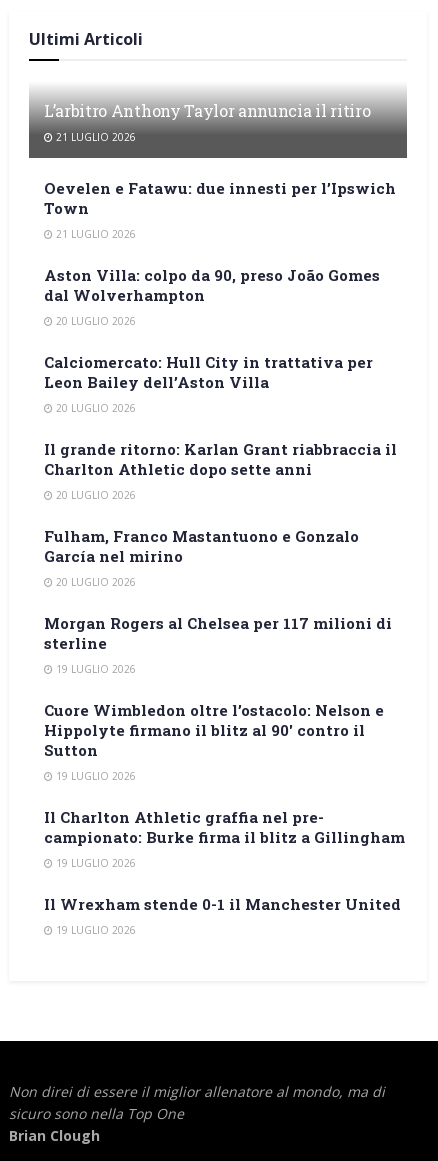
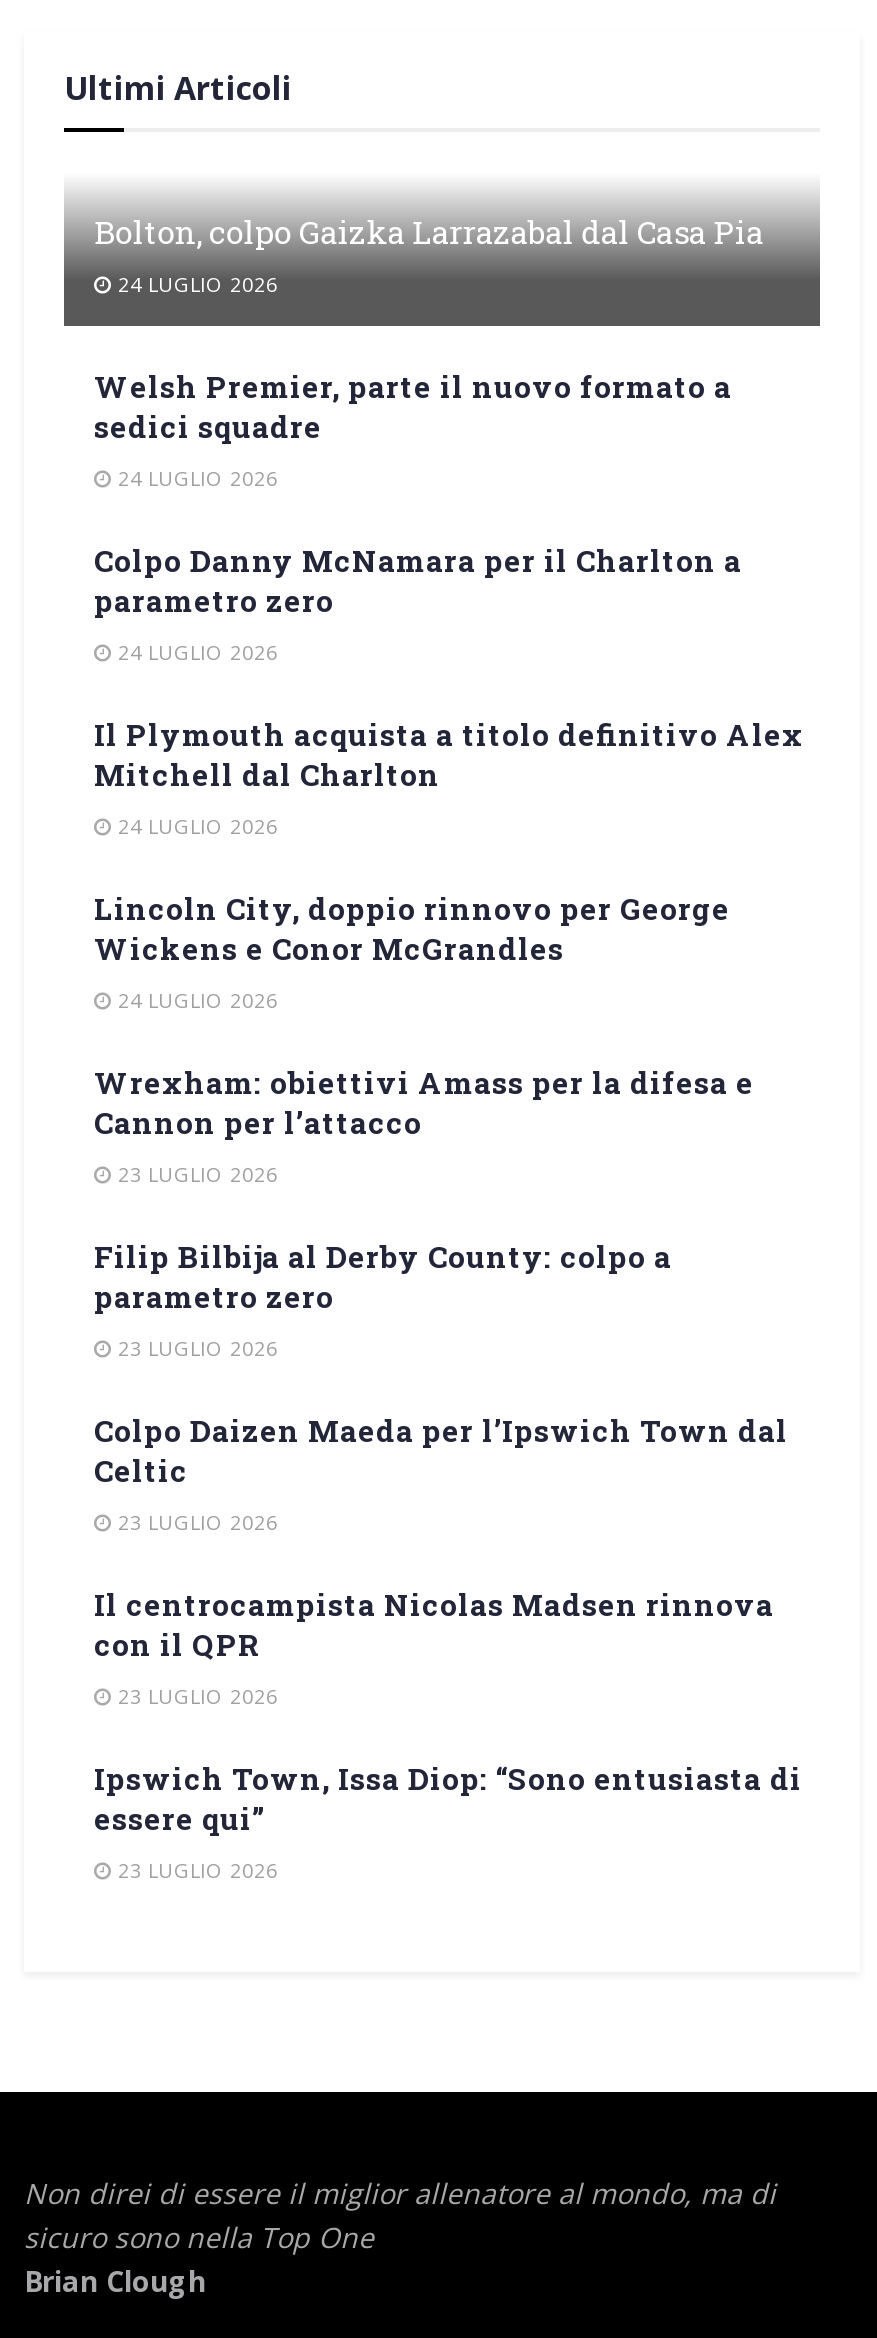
[44,99,370,143] L’arbitro Anthony Taylor annuncia il ritiro | 21 LUGLIO 2026 -> [94,209,764,297] Bolton, colpo Gaizka Larrazabal dal Casa Pia | 24 LUGLIO 2026
[44,177,396,240] Oevelen e Fatawu: due innesti per l’Ipswich | Town | 21 LUGLIO 2026 -> [94,365,732,491] Welsh Premier, parte il nuovo formato a | sedici squadre | 24 LUGLIO 2026
[44,264,380,327] Aston Villa: colpo da 90, preso João Gomes | dal Wolverhampton | 20 LUGLIO 2026 -> [94,539,742,665] Colpo Danny McNamara per il Charlton a | parametro zero | 24 LUGLIO 2026
[44,351,373,414] Calciomercato: Hull City in trattativa per | Leon Bailey dell’Aston Villa | 20 LUGLIO 2026 -> [94,713,804,839] Il Plymouth acquista a titolo definitivo Alex | Mitchell dal Charlton | 24 LUGLIO 2026
[44,438,397,501] Il grande ritorno: Karlan Grant riabbraccia il | Charlton Athletic dopo sette anni | 20 LUGLIO 2026 -> [94,887,730,1013] Lincoln City, doppio rinnovo per George | Wickens e Conor McGrandles | 24 LUGLIO 2026
[44,525,359,588] Fulham, Franco Mastantuono e Gonzalo | García nel mirino | 20 LUGLIO 2026 -> [94,1061,754,1187] Wrexham: obiettivi Amass per la difesa e | Cannon per l’attacco | 23 LUGLIO 2026
[44,612,392,675] Morgan Rogers al Chelsea per 117 milioni di | sterline | 19 LUGLIO 2026 -> [94,1235,672,1361] Filip Bilbija al Derby County: colpo a | parametro zero | 23 LUGLIO 2026
[44,699,384,782] Cuore Wimbledon oltre l’ostacolo: Nelson e | Hippolyte firmano il blitz al 90′ contro il | Sutton | 19 LUGLIO 2026 -> [94,1409,788,1535] Colpo Daizen Maeda per l’Ipswich Town dal | Celtic | 23 LUGLIO 2026
[44,806,405,869] Il Charlton Athletic graffia nel pre- | campionato: Burke firma il blitz a Gillingham | 19 LUGLIO 2026 -> [94,1583,774,1709] Il centrocampista Nicolas Madsen rinnova | con il QPR | 23 LUGLIO 2026
[44,893,401,936] Il Wrexham stende 0-1 il Manchester United | 19 LUGLIO 2026 -> [94,1757,802,1883] Ipswich Town, Issa Diop: “Sono entusiasta di | essere qui” | 23 LUGLIO 2026

